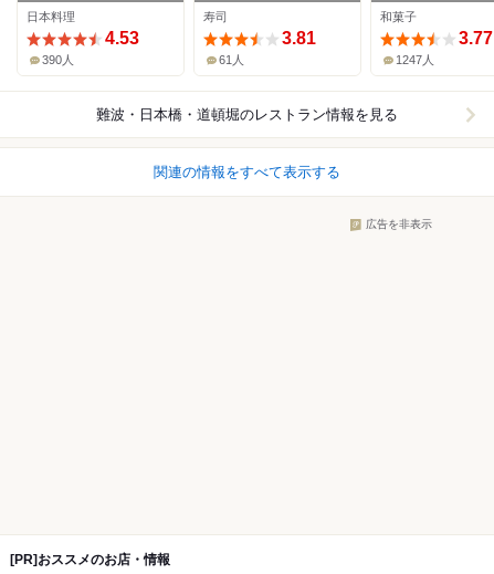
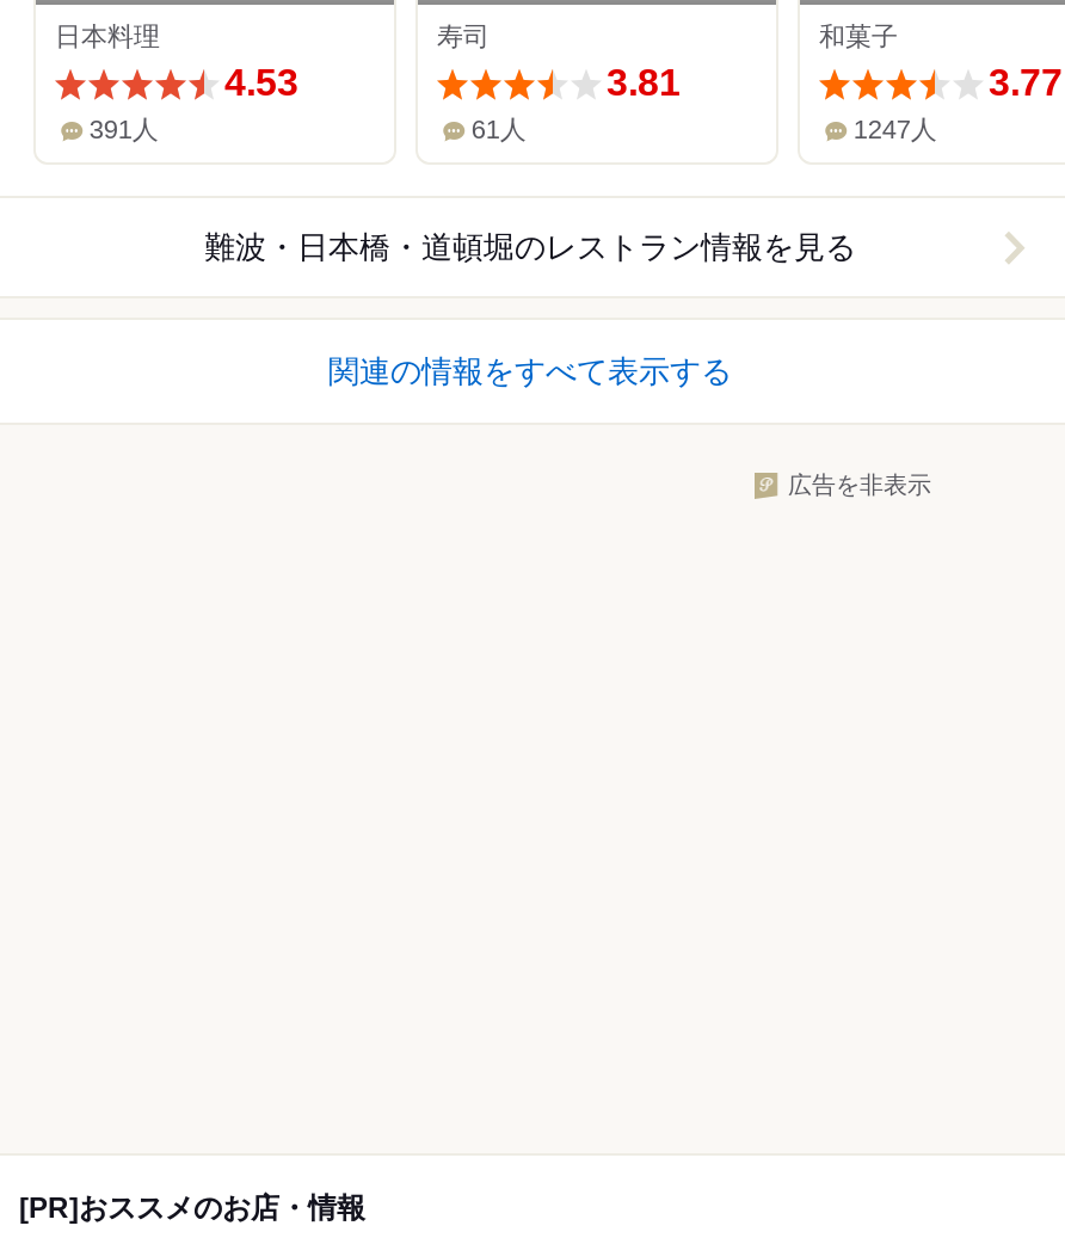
[42,53,74,67] 390人 -> [89,115,159,144] 391人

